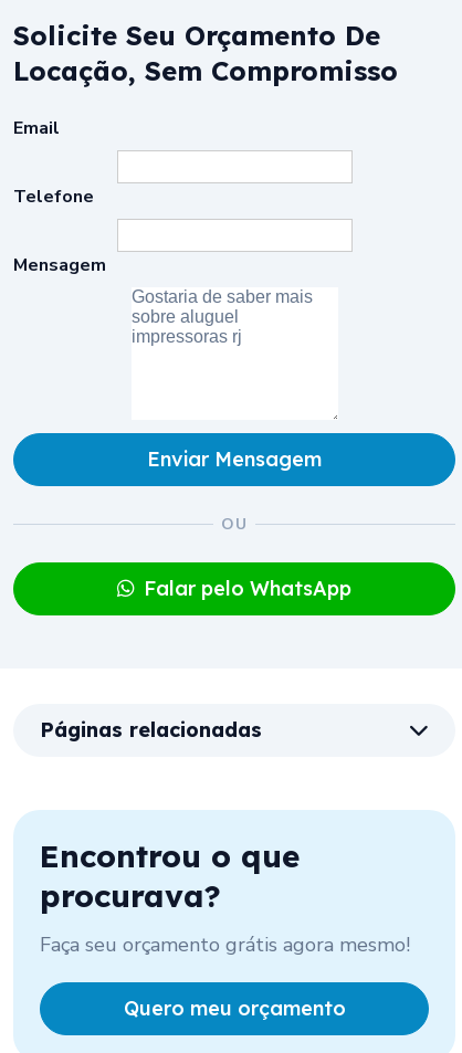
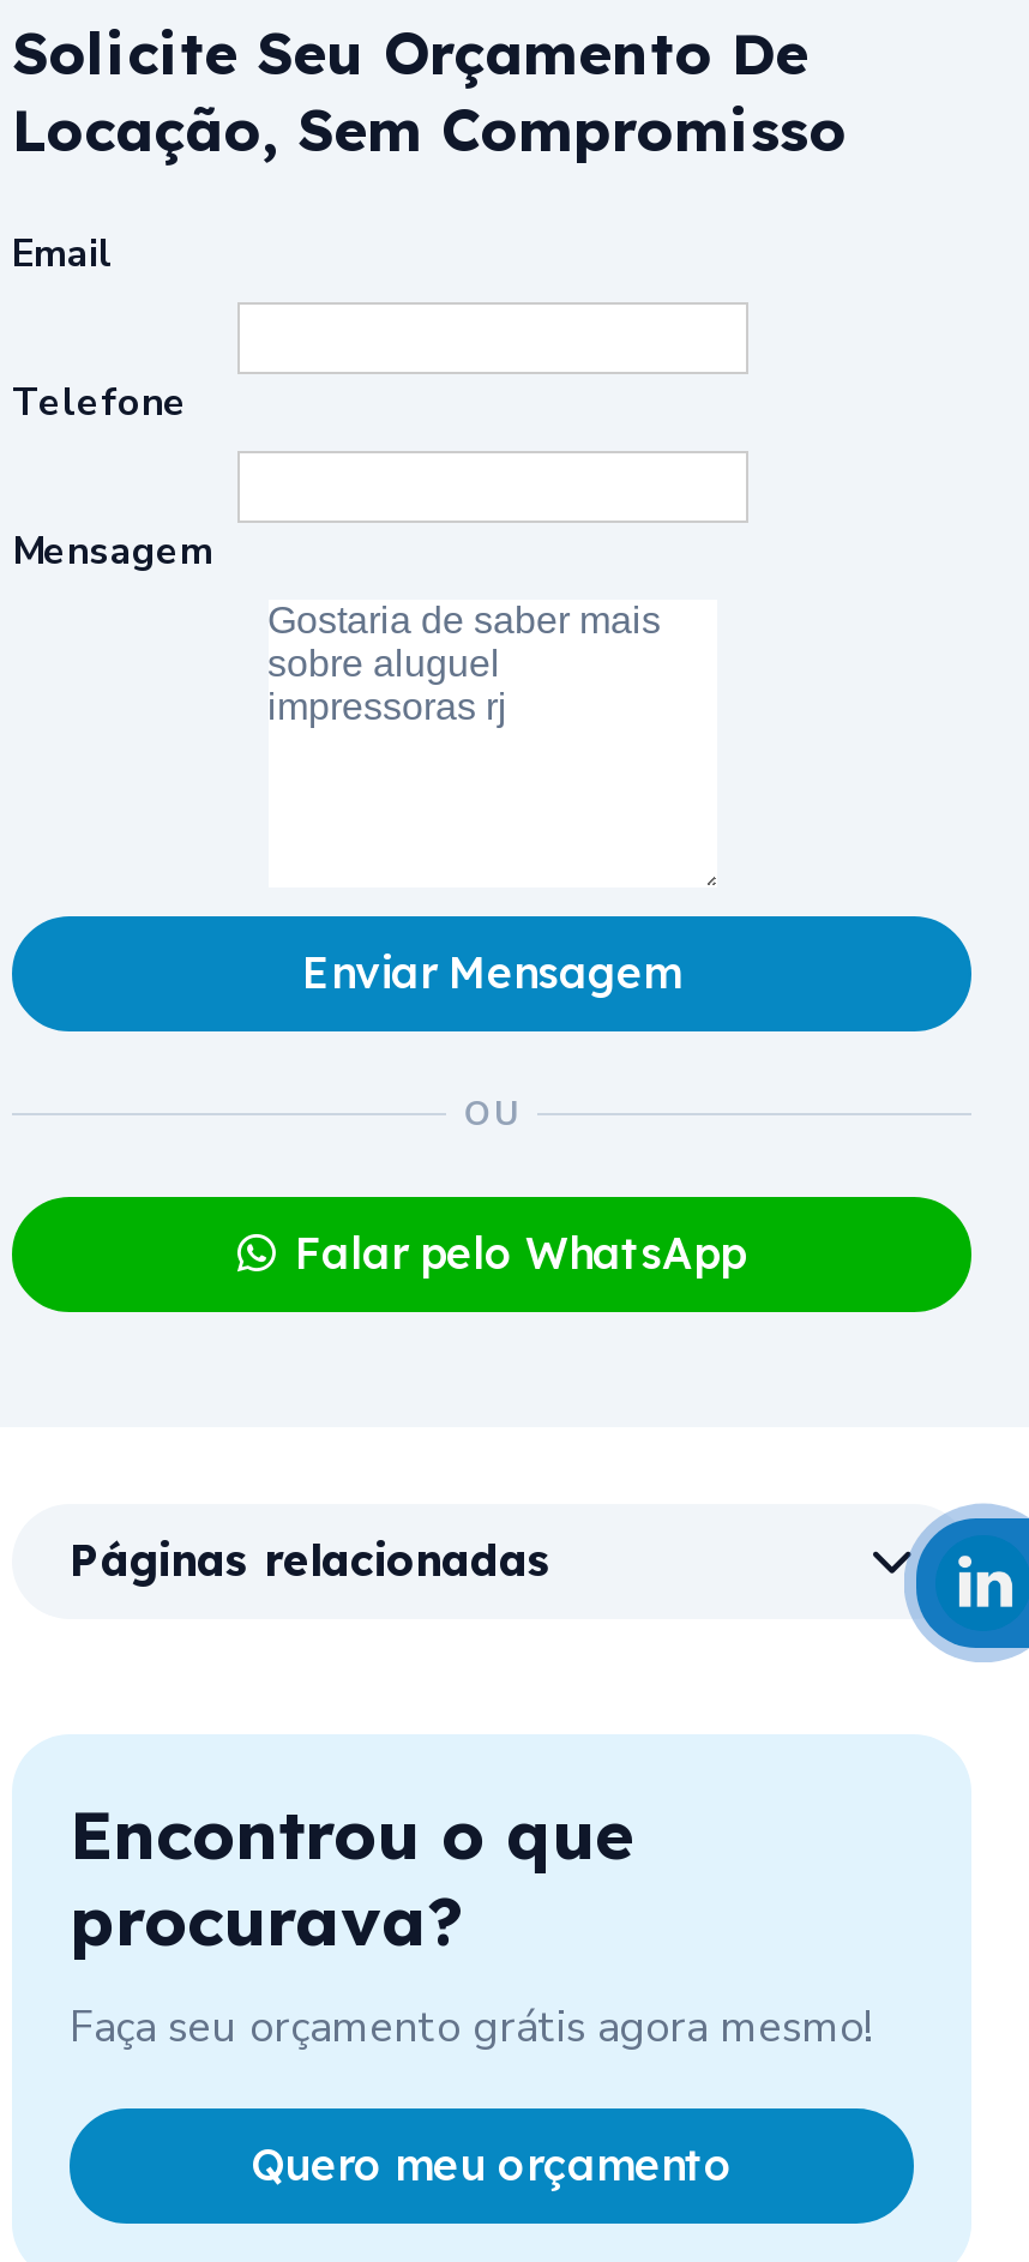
none -> [904,1504,1022,1662] [image]

